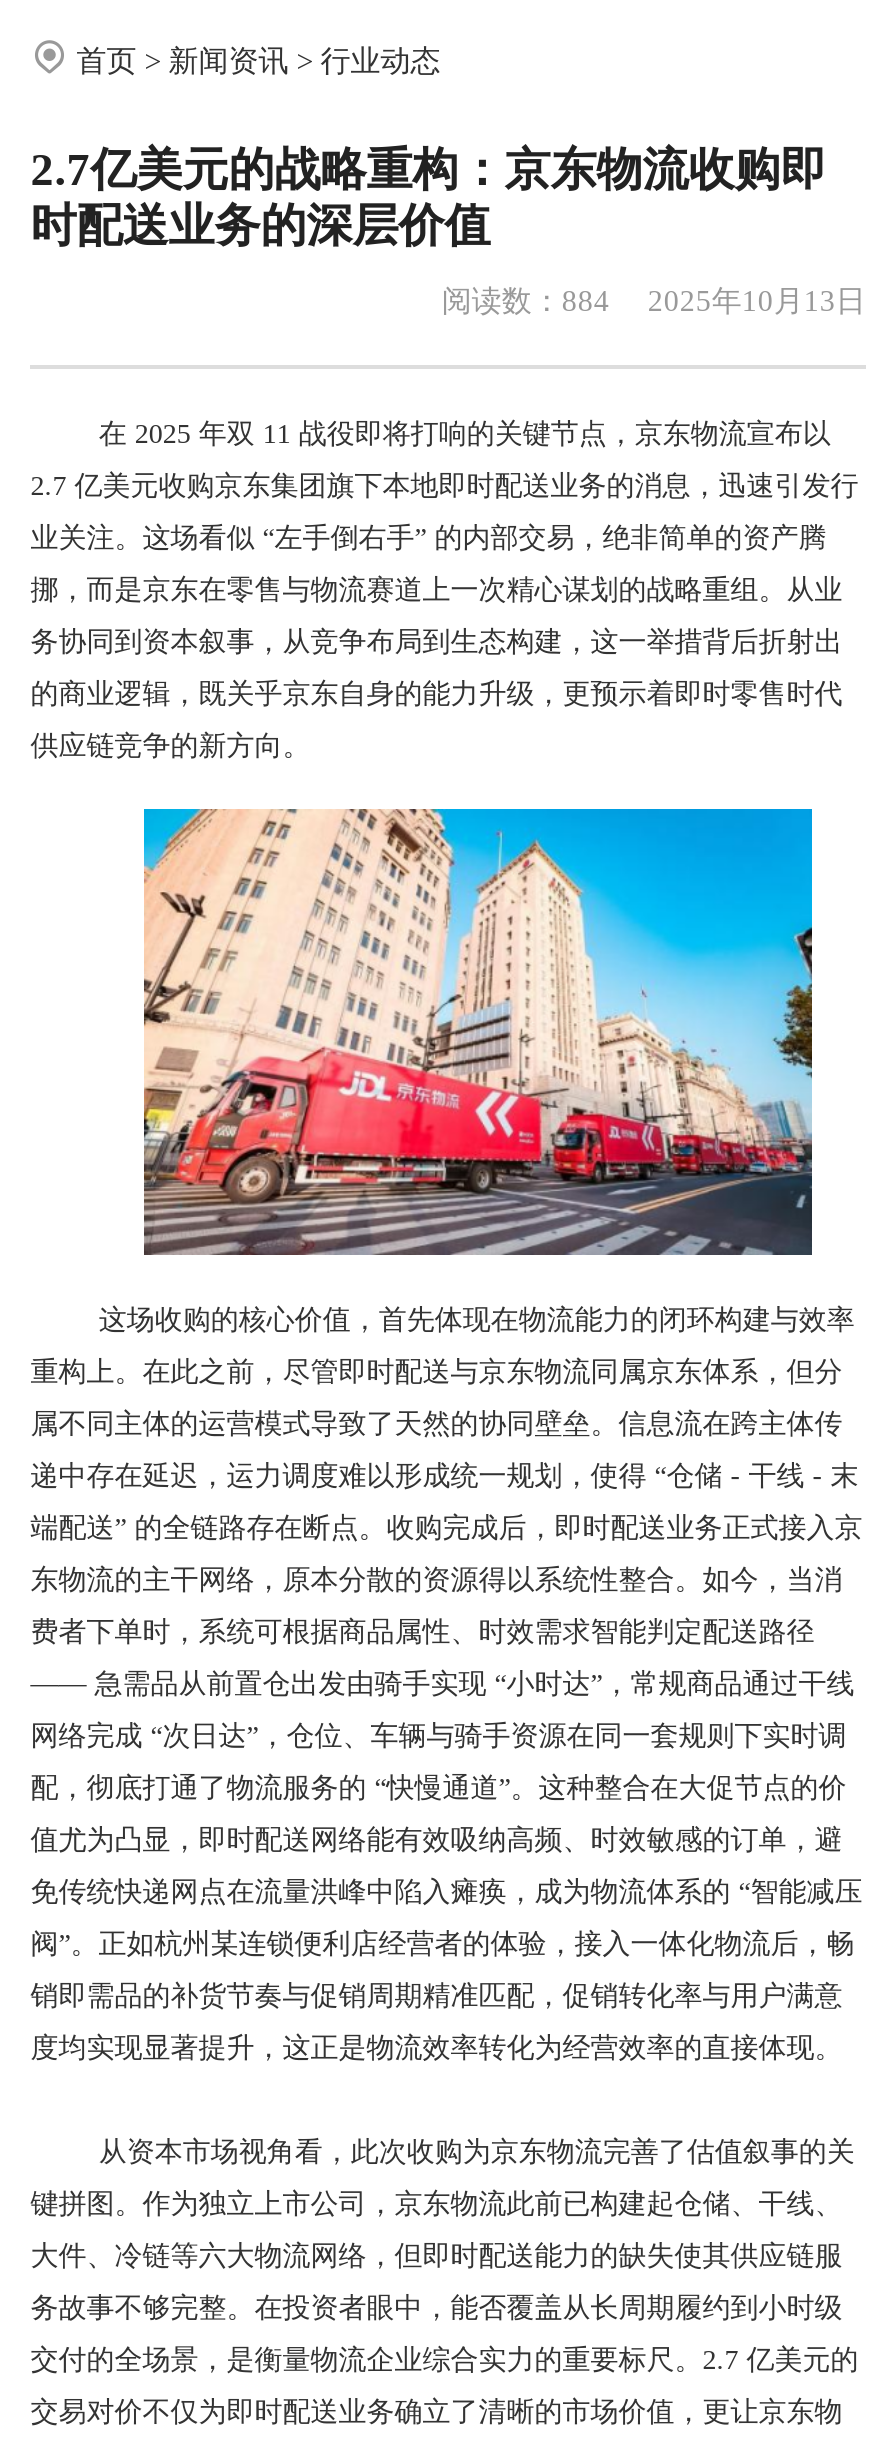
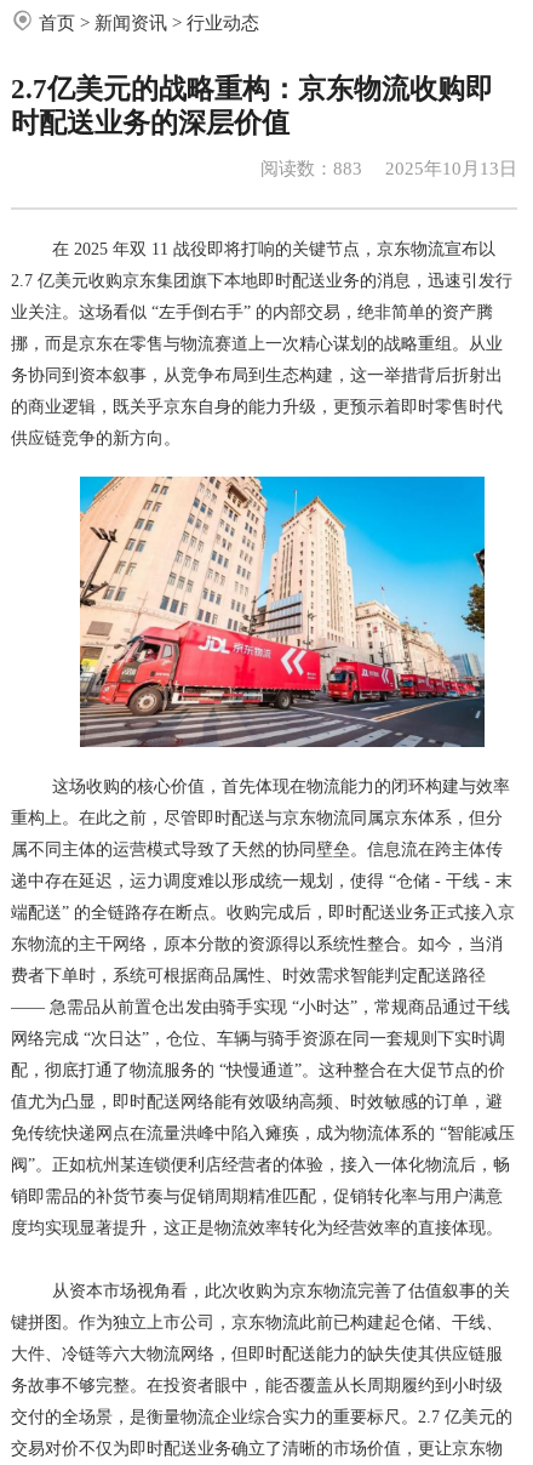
[442,283,866,317] 阅读数：884 2025年10月13日 -> [260,158,517,179] 阅读数：883 2025年10月13日

